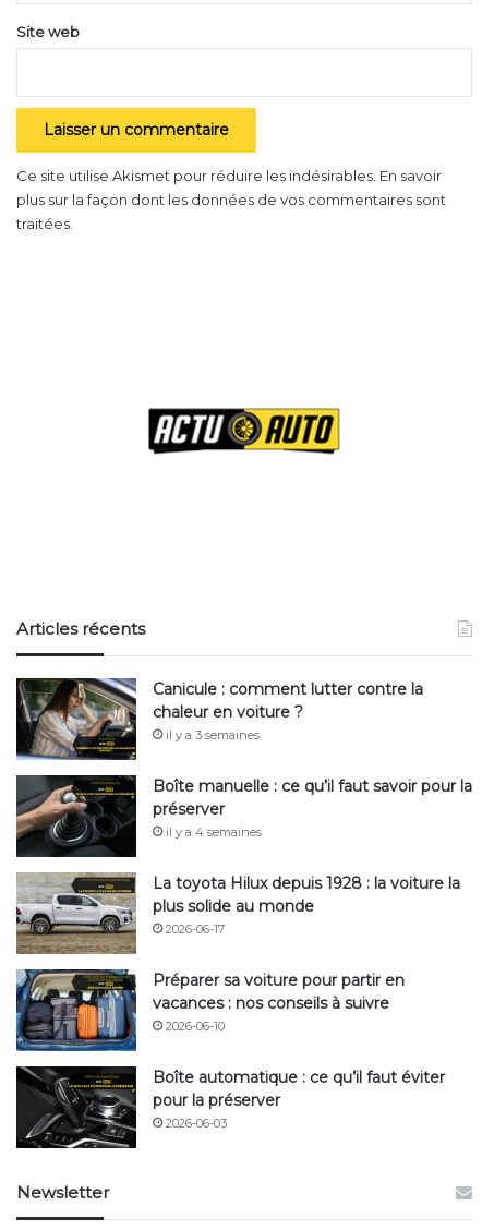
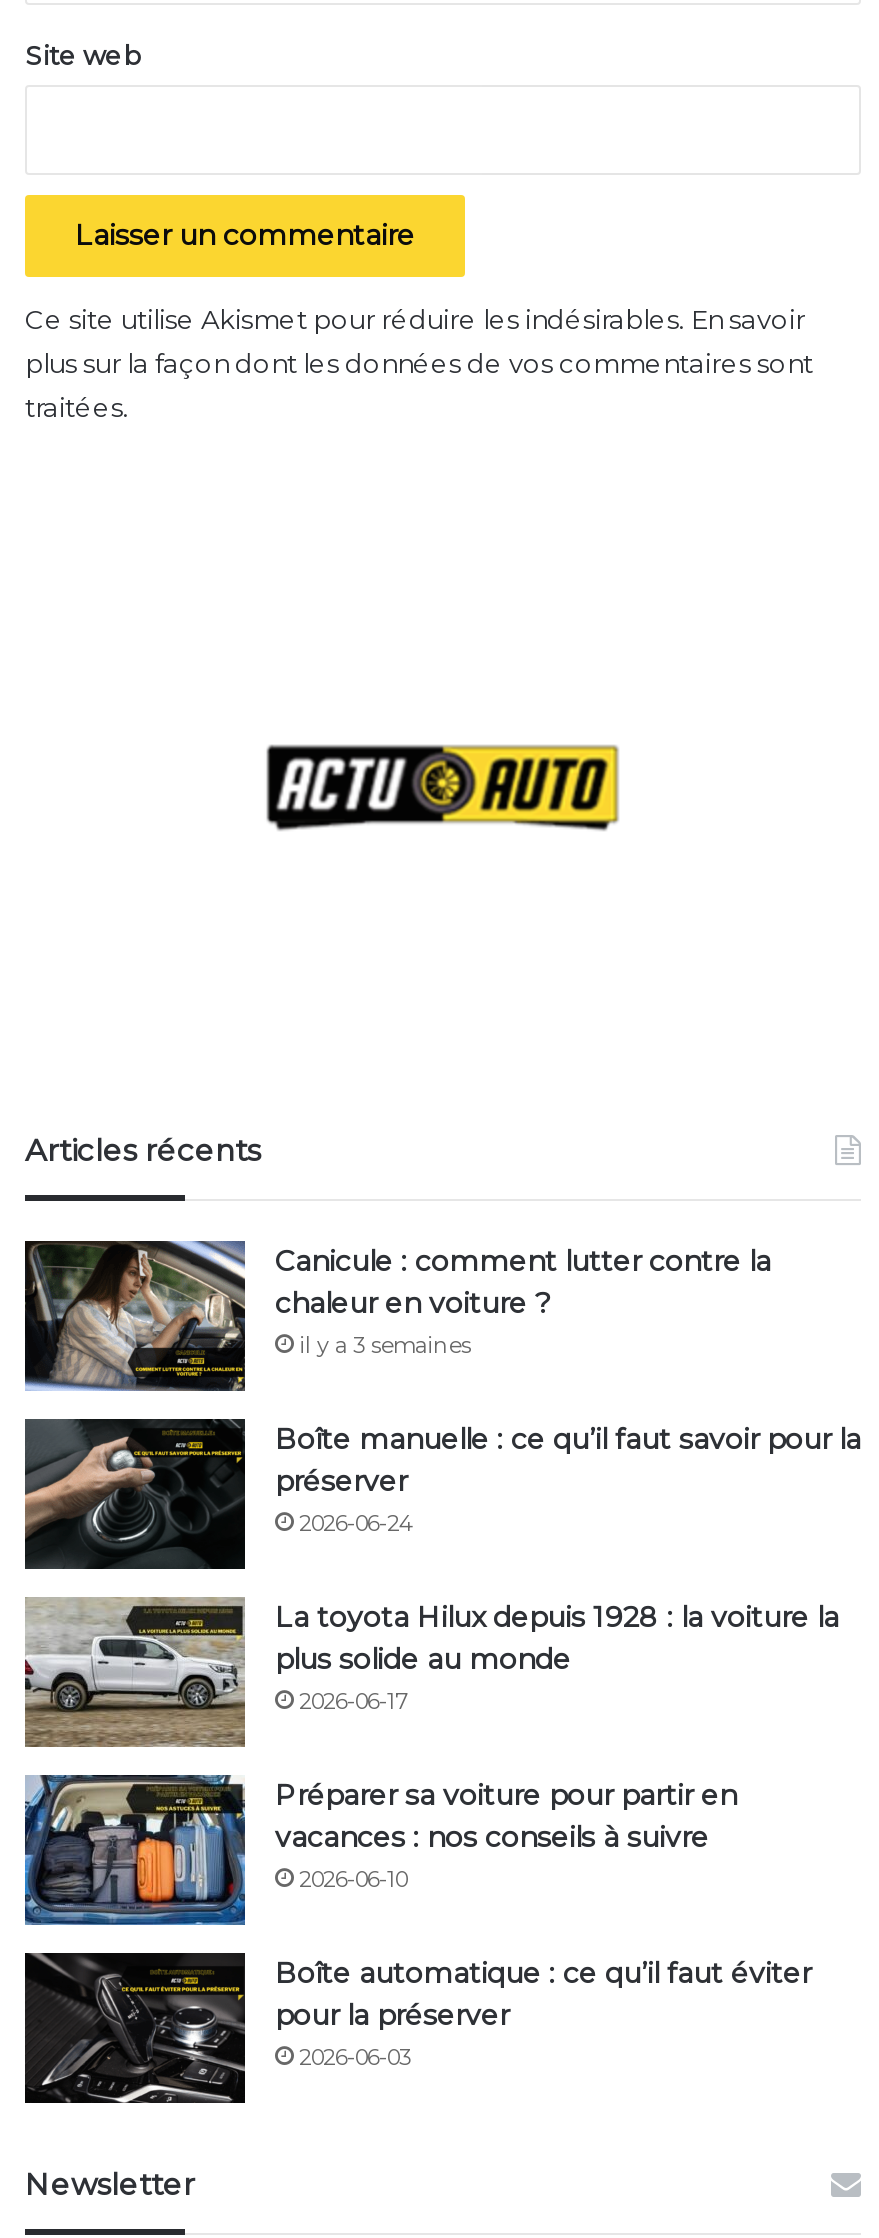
[166,824,262,839] il y a 4 semaines -> [299,1508,415,1536] 2026-06-24

